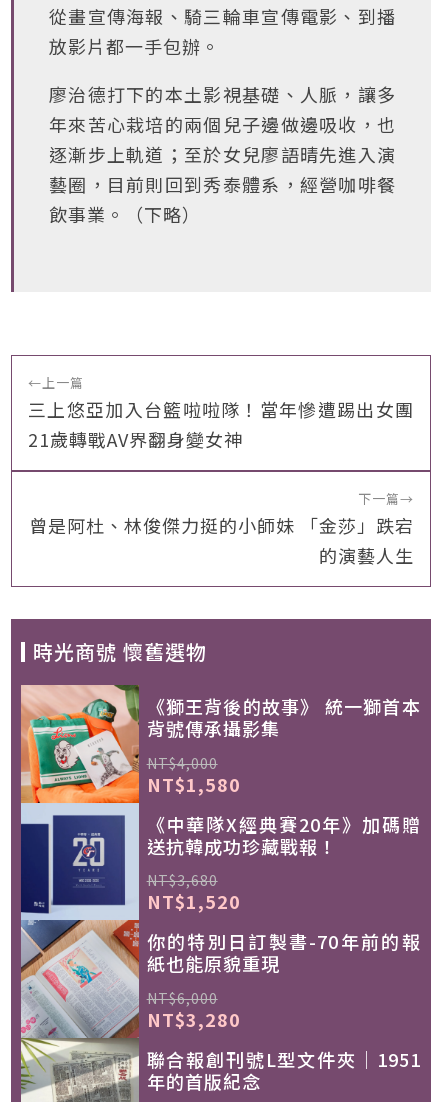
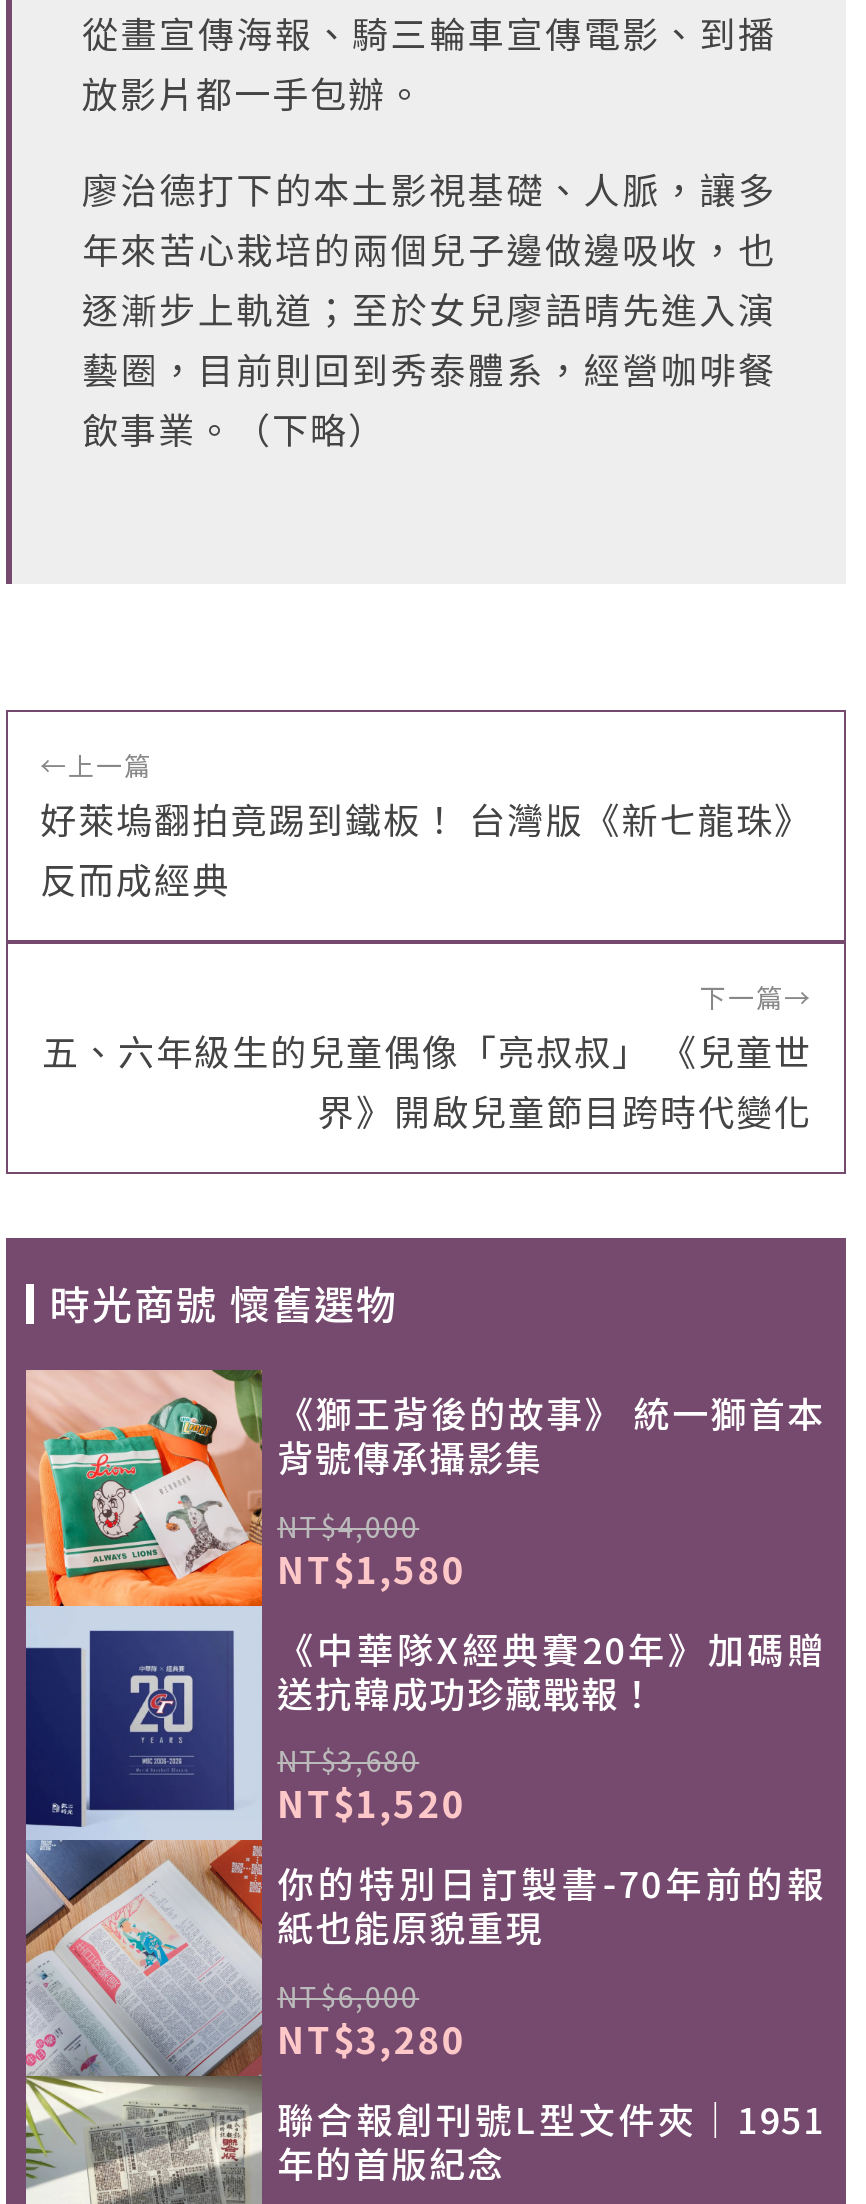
[28,396,414,452] 三上悠亞加入台籃啦啦隊！當年慘遭踢出女團 | 21歲轉戰AV界翻身變女神 -> [40,792,812,904] 好萊塢翻拍竟踢到鐵板！ 台灣版《新七龍珠》 | 反而成經典
[29,512,414,568] 曾是阿杜、林俊傑力挺的小師妹 「金莎」跌宕 | 的演藝人生 -> [42,1024,812,1136] 五、六年級生的兒童偶像「亮叔叔」 《兒童世 | 界》開啟兒童節目跨時代變化

